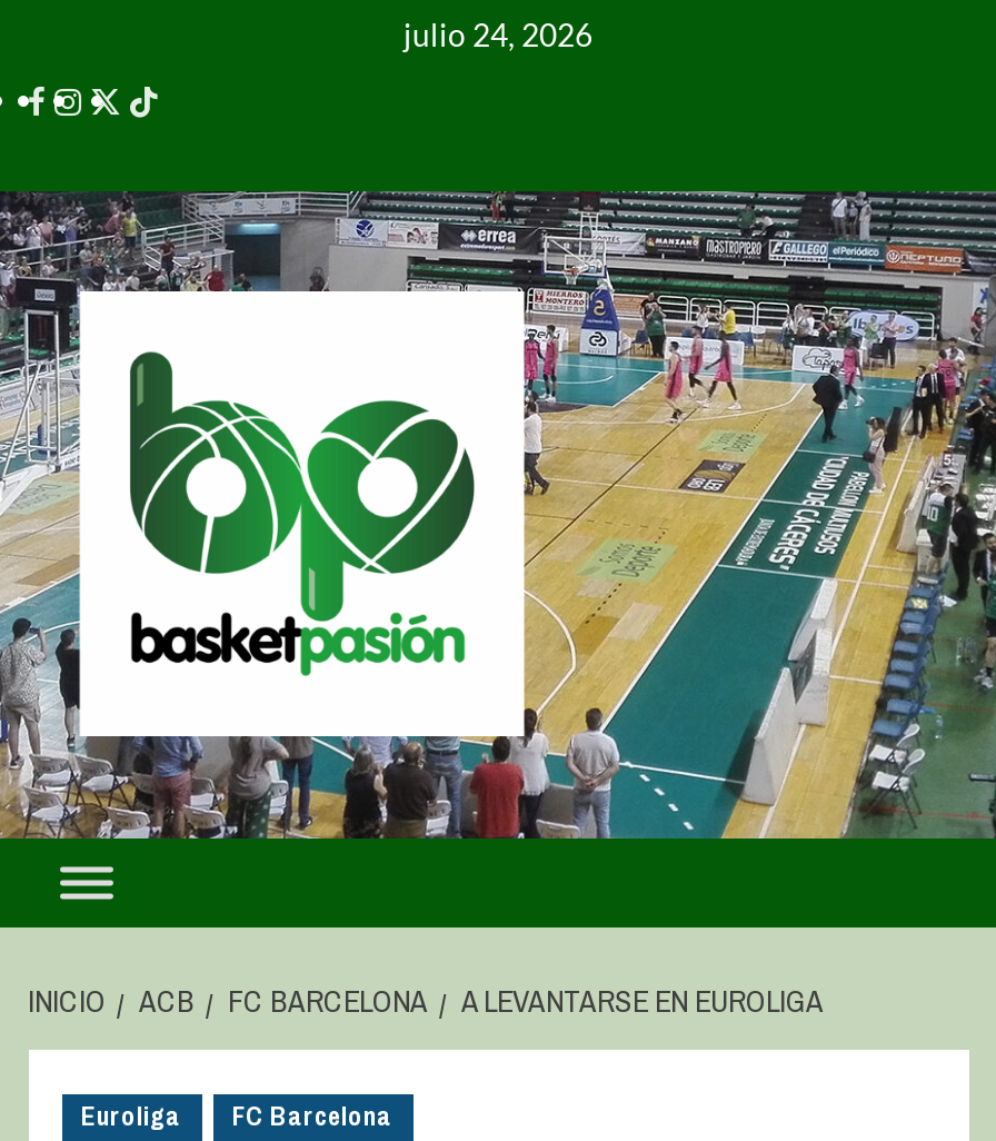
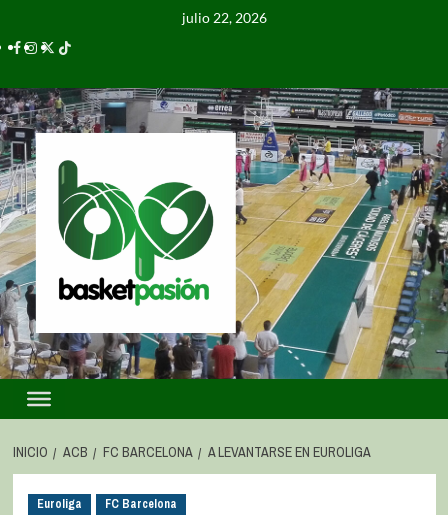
[404,16,592,53] julio 24, 2026 -> [181,9,266,26] julio 22, 2026

